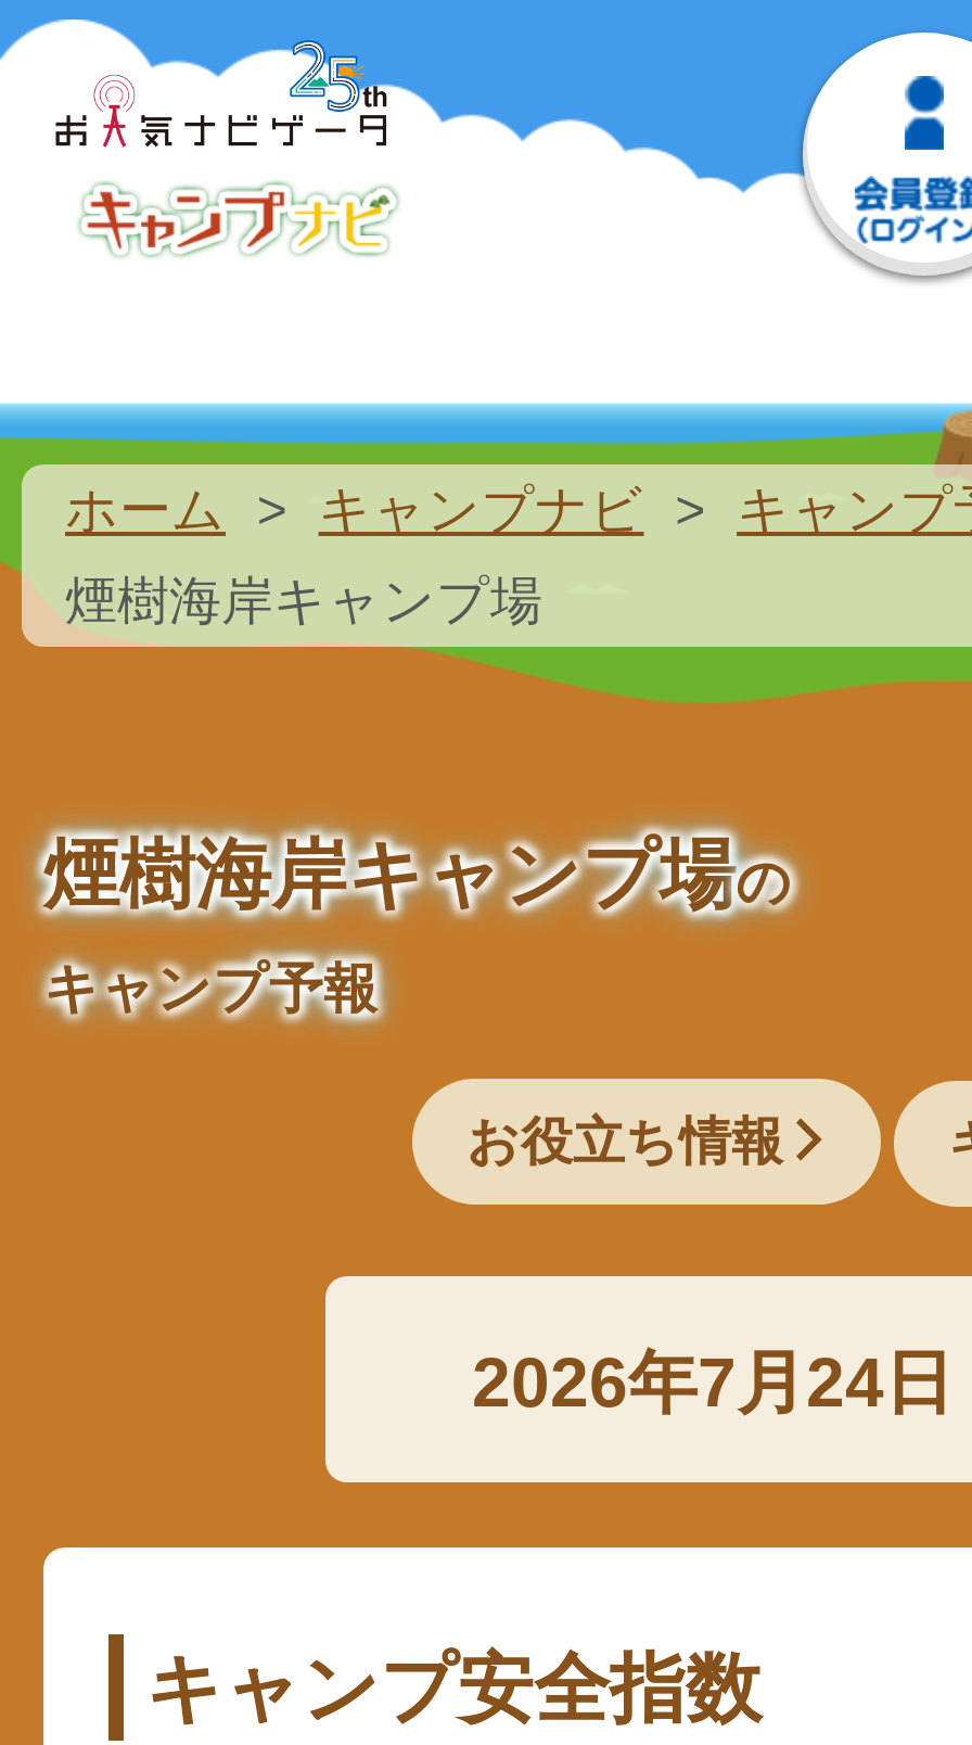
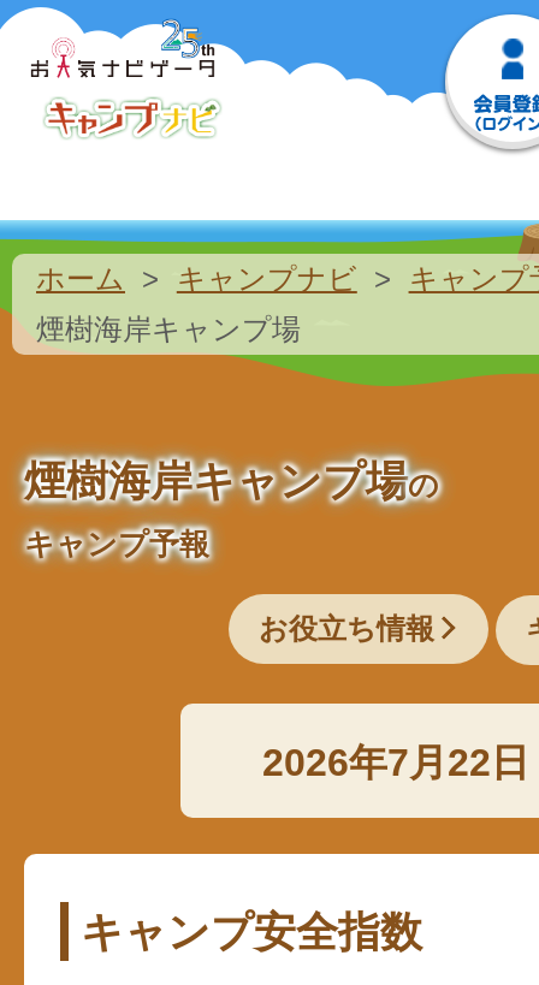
[472,1343,972,1422] 2026年7月24日 -> [262,741,539,784] 2026年7月22日

